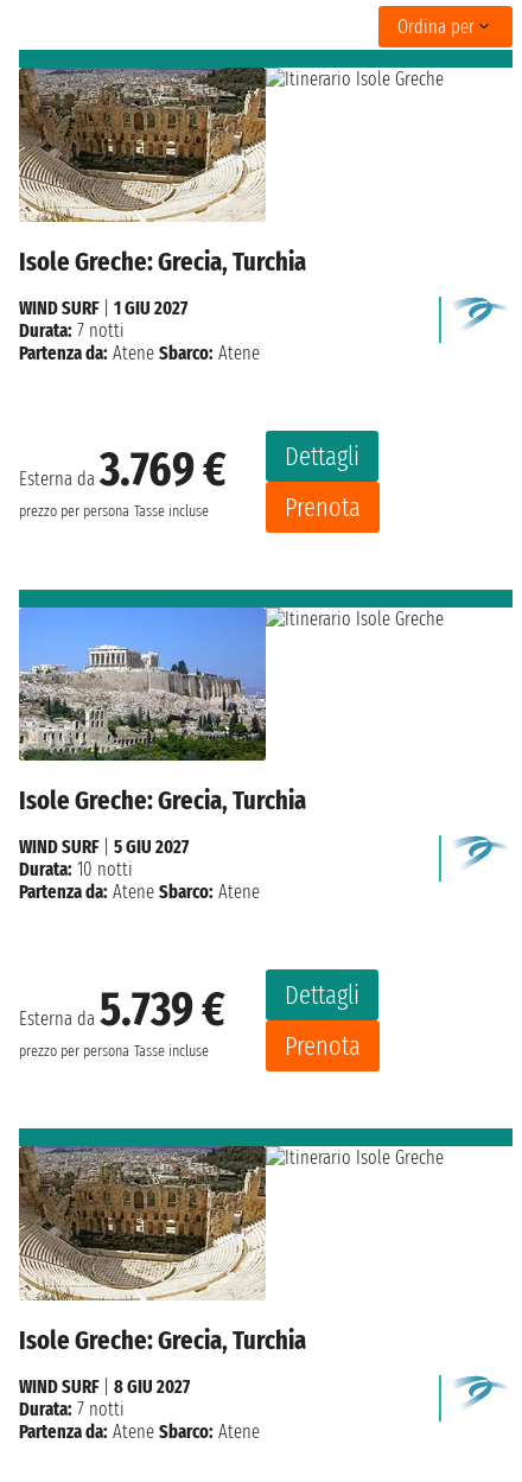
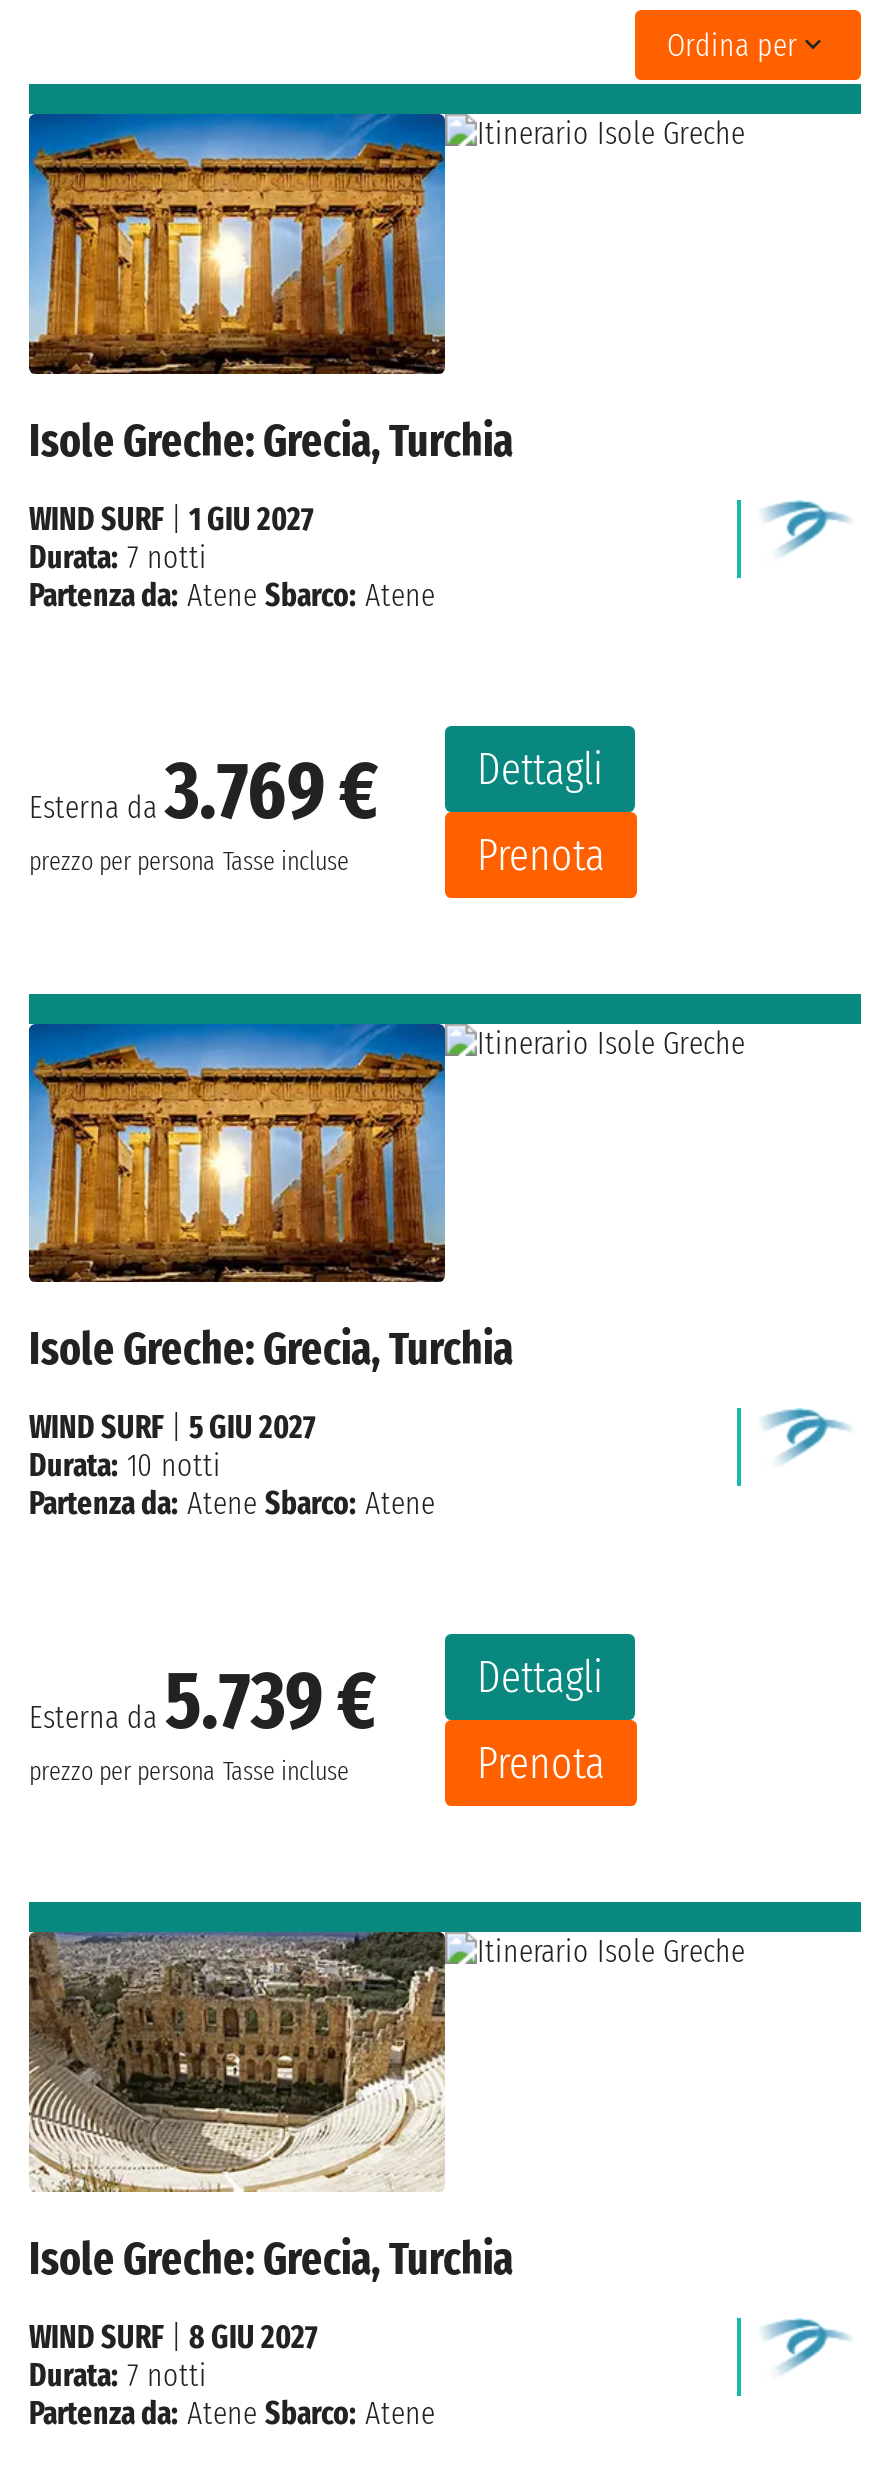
[18,68,267,223] [image] -> [27,114,447,376] [image]
[18,606,267,761] [image] -> [29,1024,445,1282] [image]

